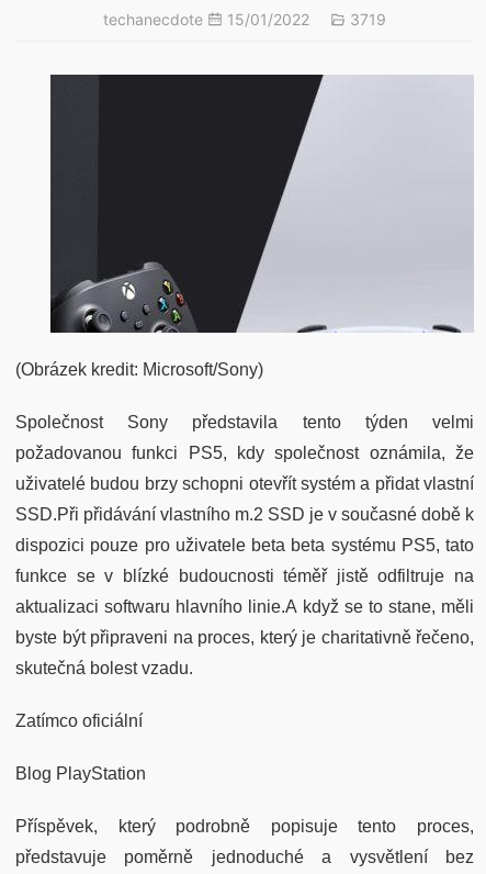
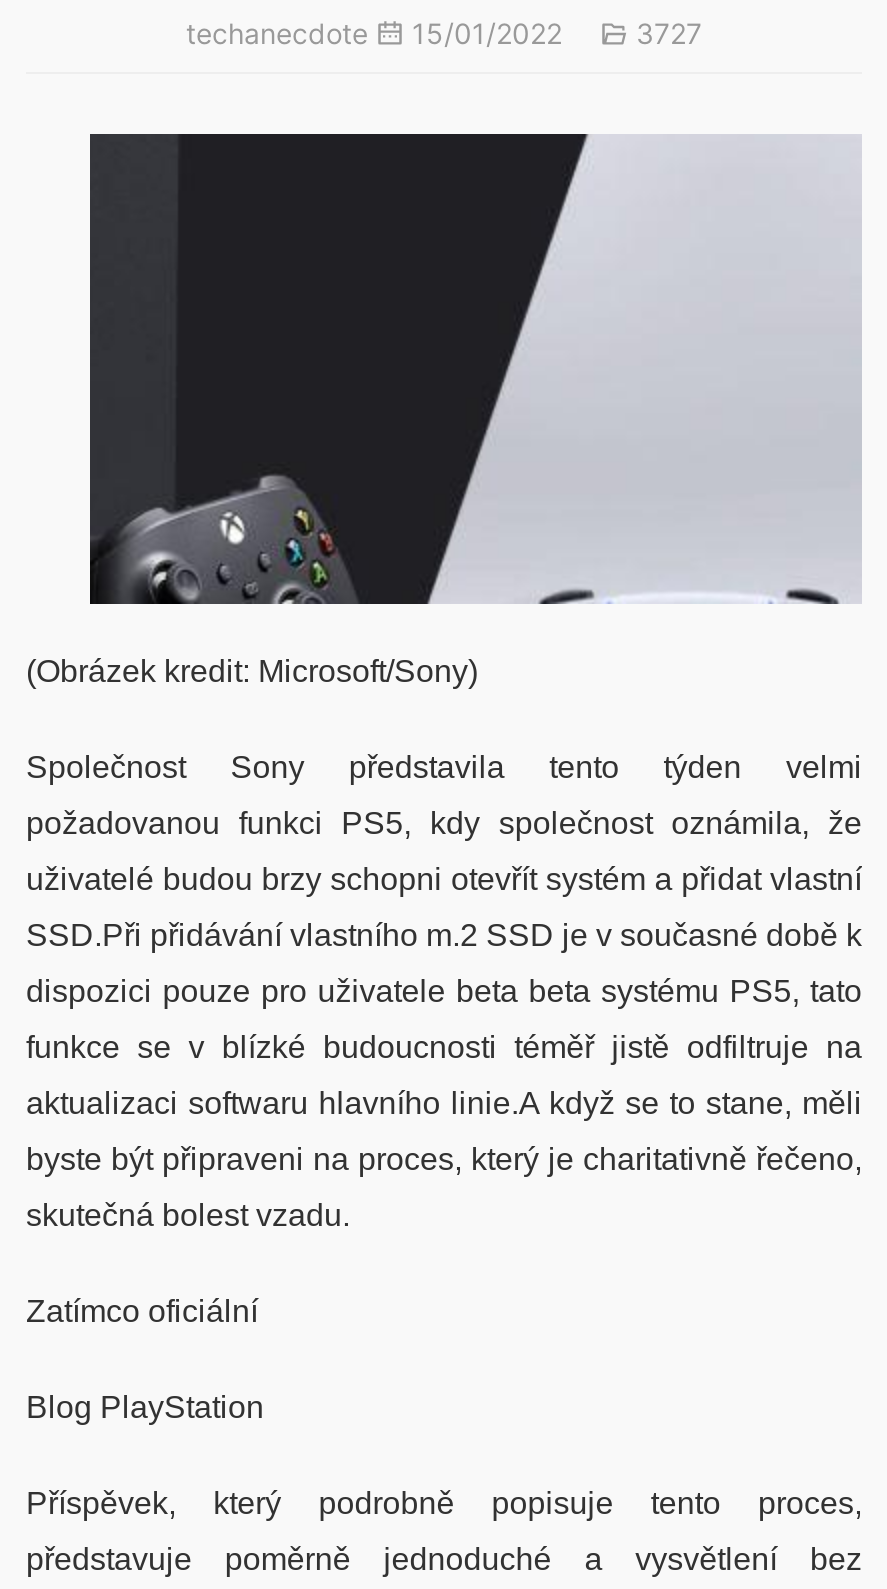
[103,9,386,28] techanecdote 15/01/2022 3719 -> [186,15,702,49] techanecdote 15/01/2022 3727

